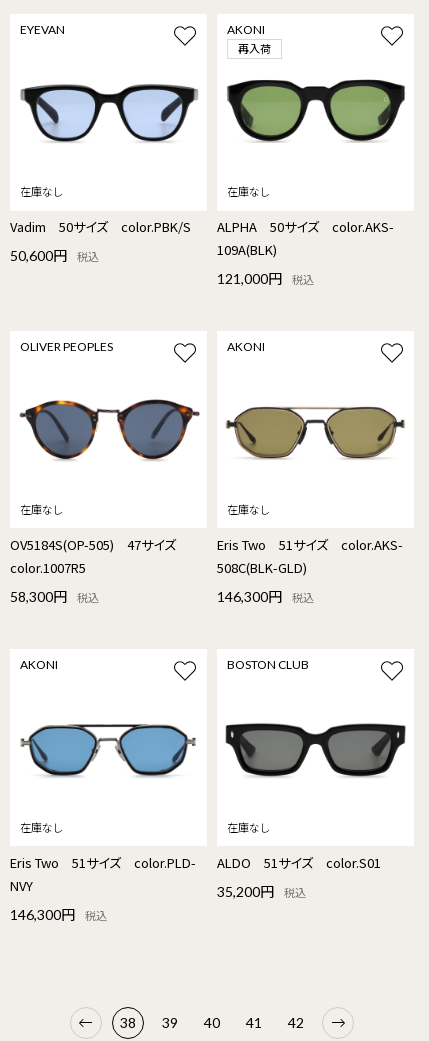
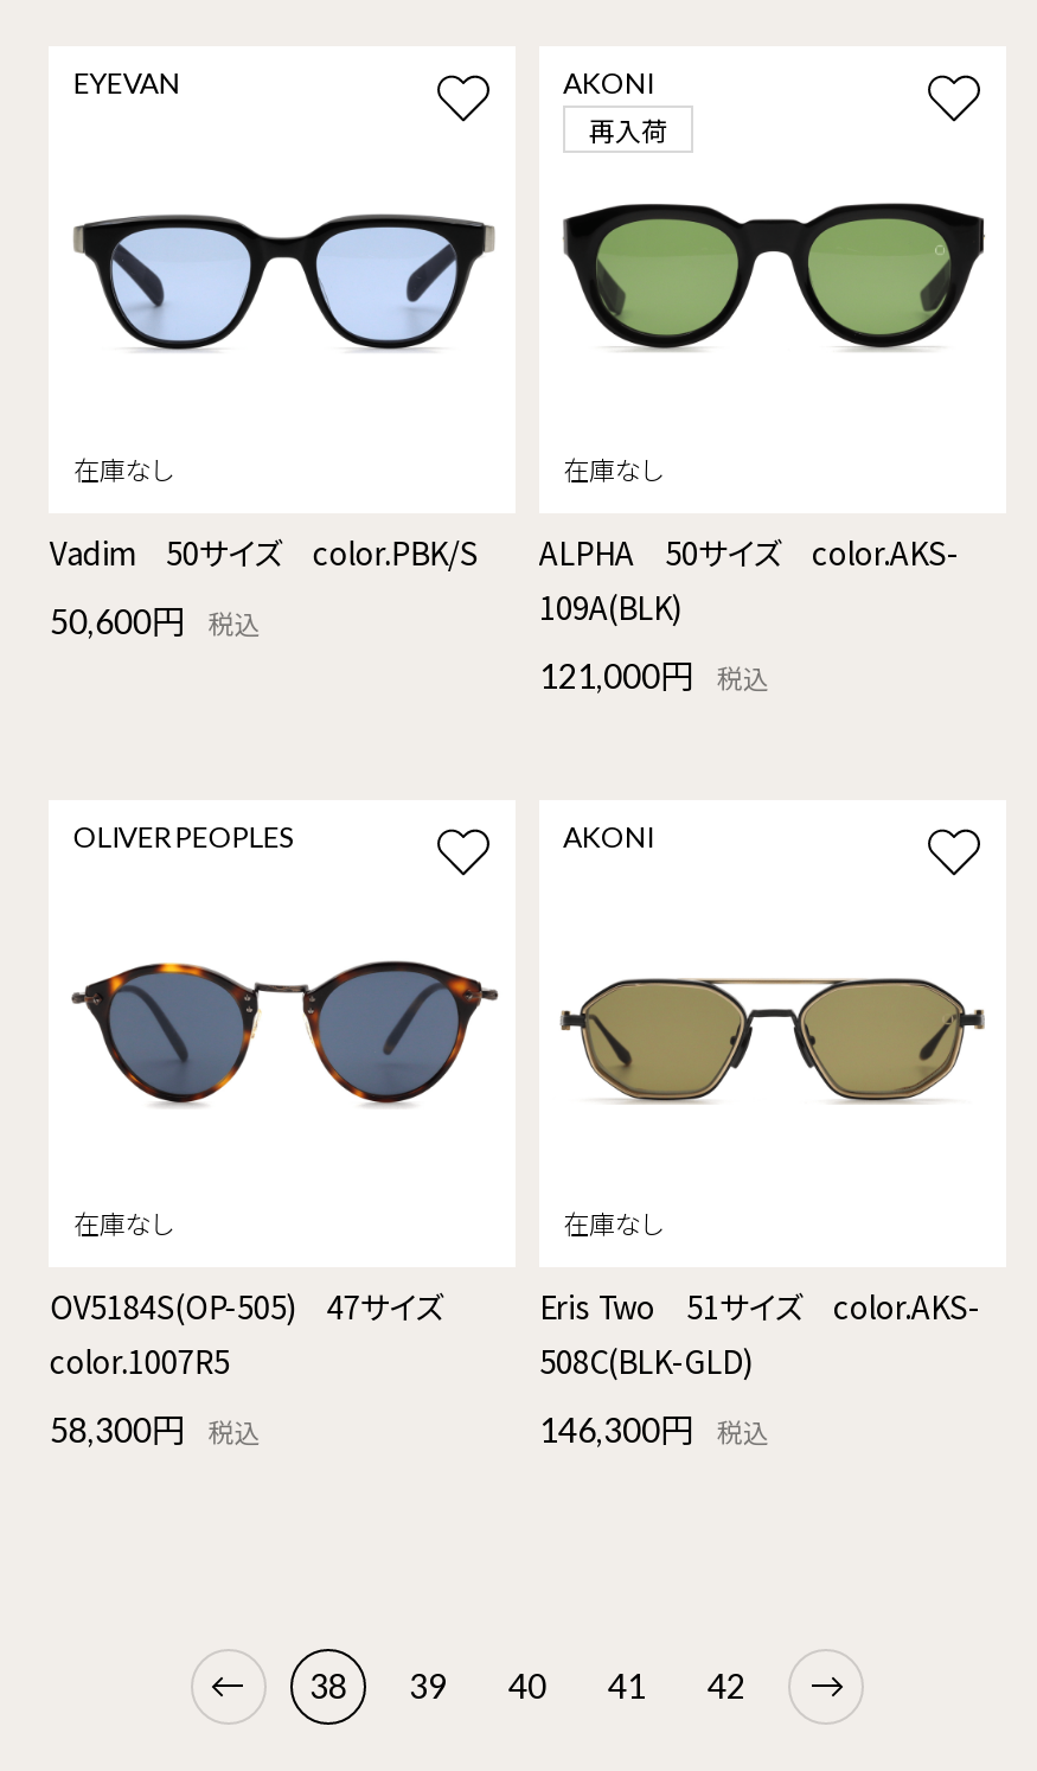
[20,657,58,672] AKONI -> none
[227,657,309,672] BOSTON CLUB -> none
[20,724,196,777] [image] -> none
[225,723,406,776] [image] -> none
[10,853,196,923] Eris Two 51サイズ color.PLD- | NVY | 146,300円 | 税込 -> none
[217,853,381,900] ALDO 51サイズ color.S01 | 35,200円 | 税込 -> none

